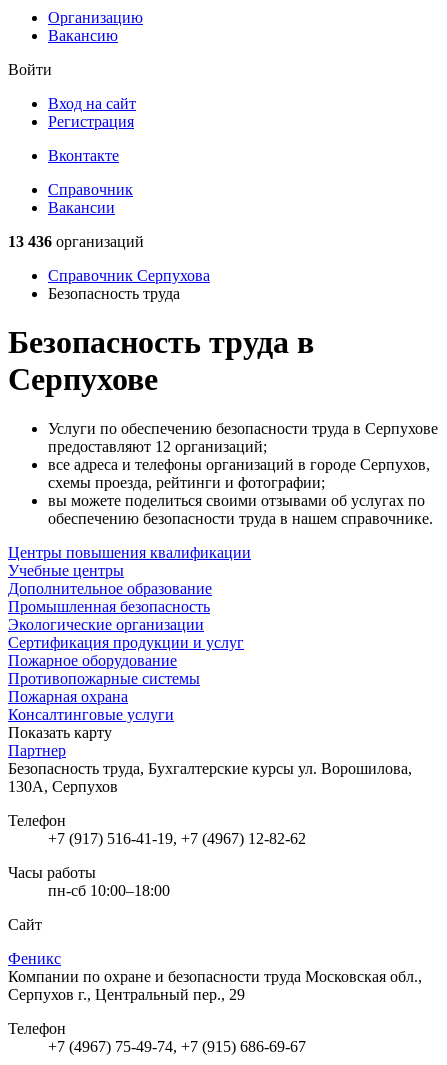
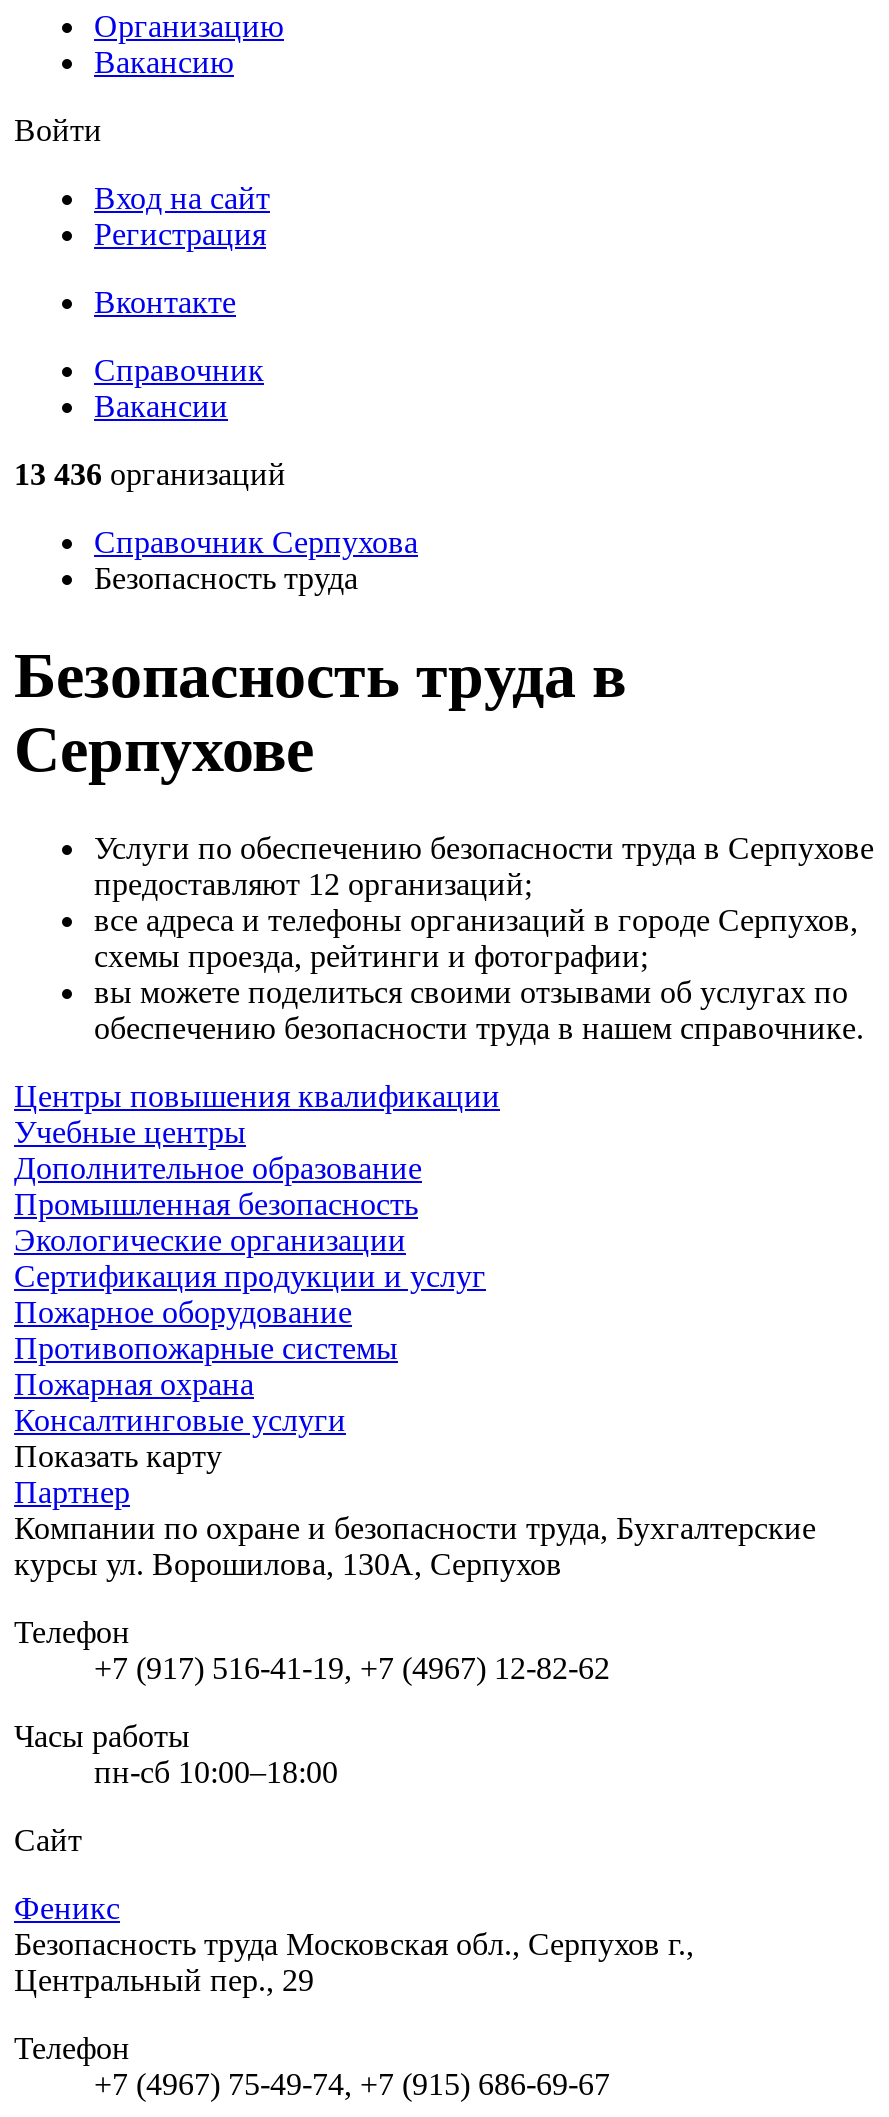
[8,760,412,795] Безопасность труда, Бухгалтерские курсы ул. Ворошилова, | 130А, Серпухов -> [14,1511,816,1581] Компании по охране и безопасности труда, Бухгалтерские | курсы ул. Ворошилова, 130А, Серпухов
[8,968,422,1003] Компании по охране и безопасности труда Московская обл., | Серпухов г., Центральный пер., 29 -> [14,1927,694,1997] Безопасность труда Московская обл., Серпухов г., | Центральный пер., 29

